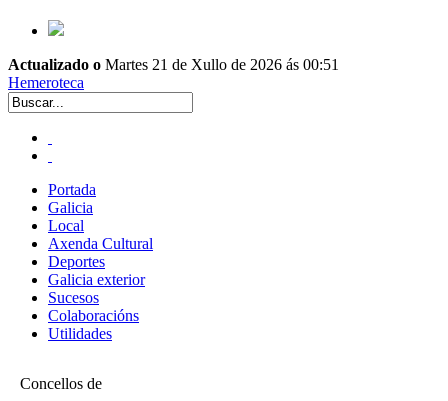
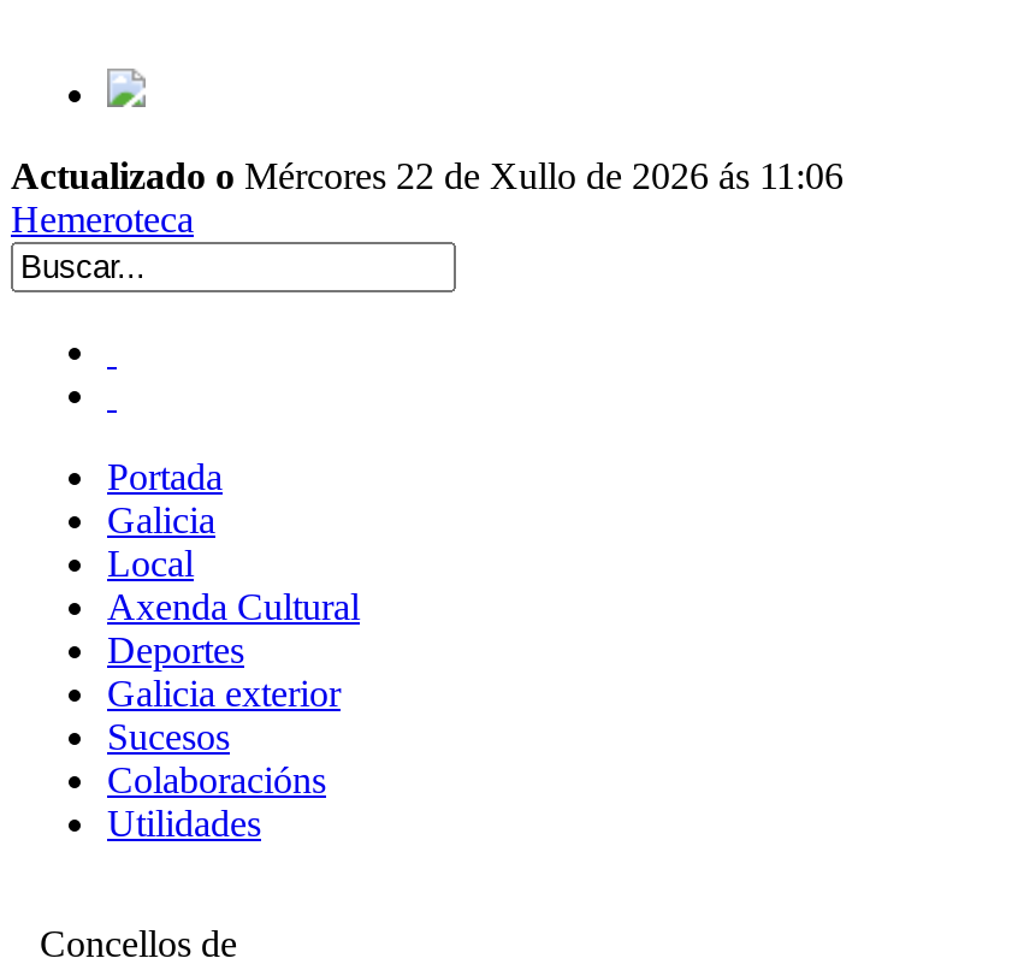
[8,56,339,73] Actualizado o Martes 21 de Xullo de 2026 ás 00:51 -> [11,155,844,196] Actualizado o Mércores 22 de Xullo de 2026 ás 11:06

